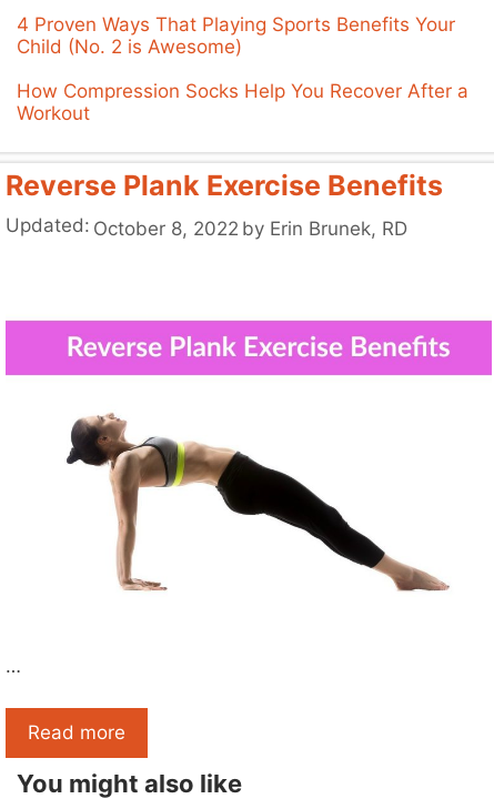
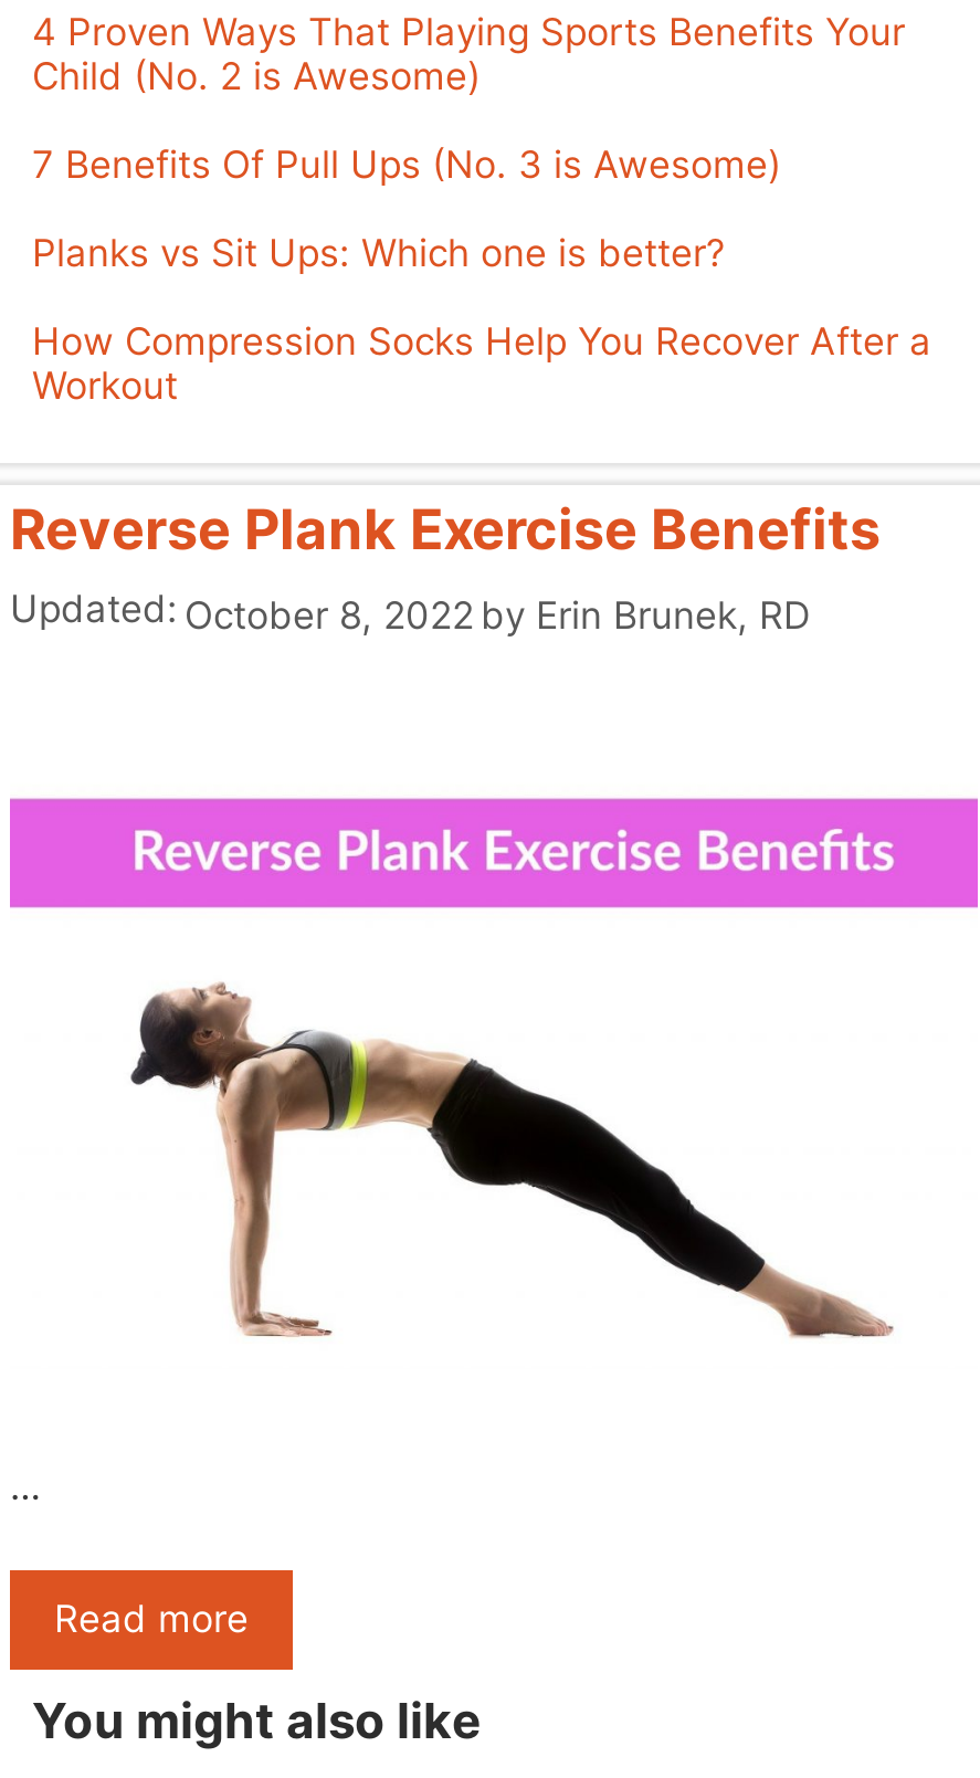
none -> [32,143,781,276] 7 Benefits Of Pull Ups (No. 3 is Awesome) | Planks vs Sit Ups: Which one is better?

